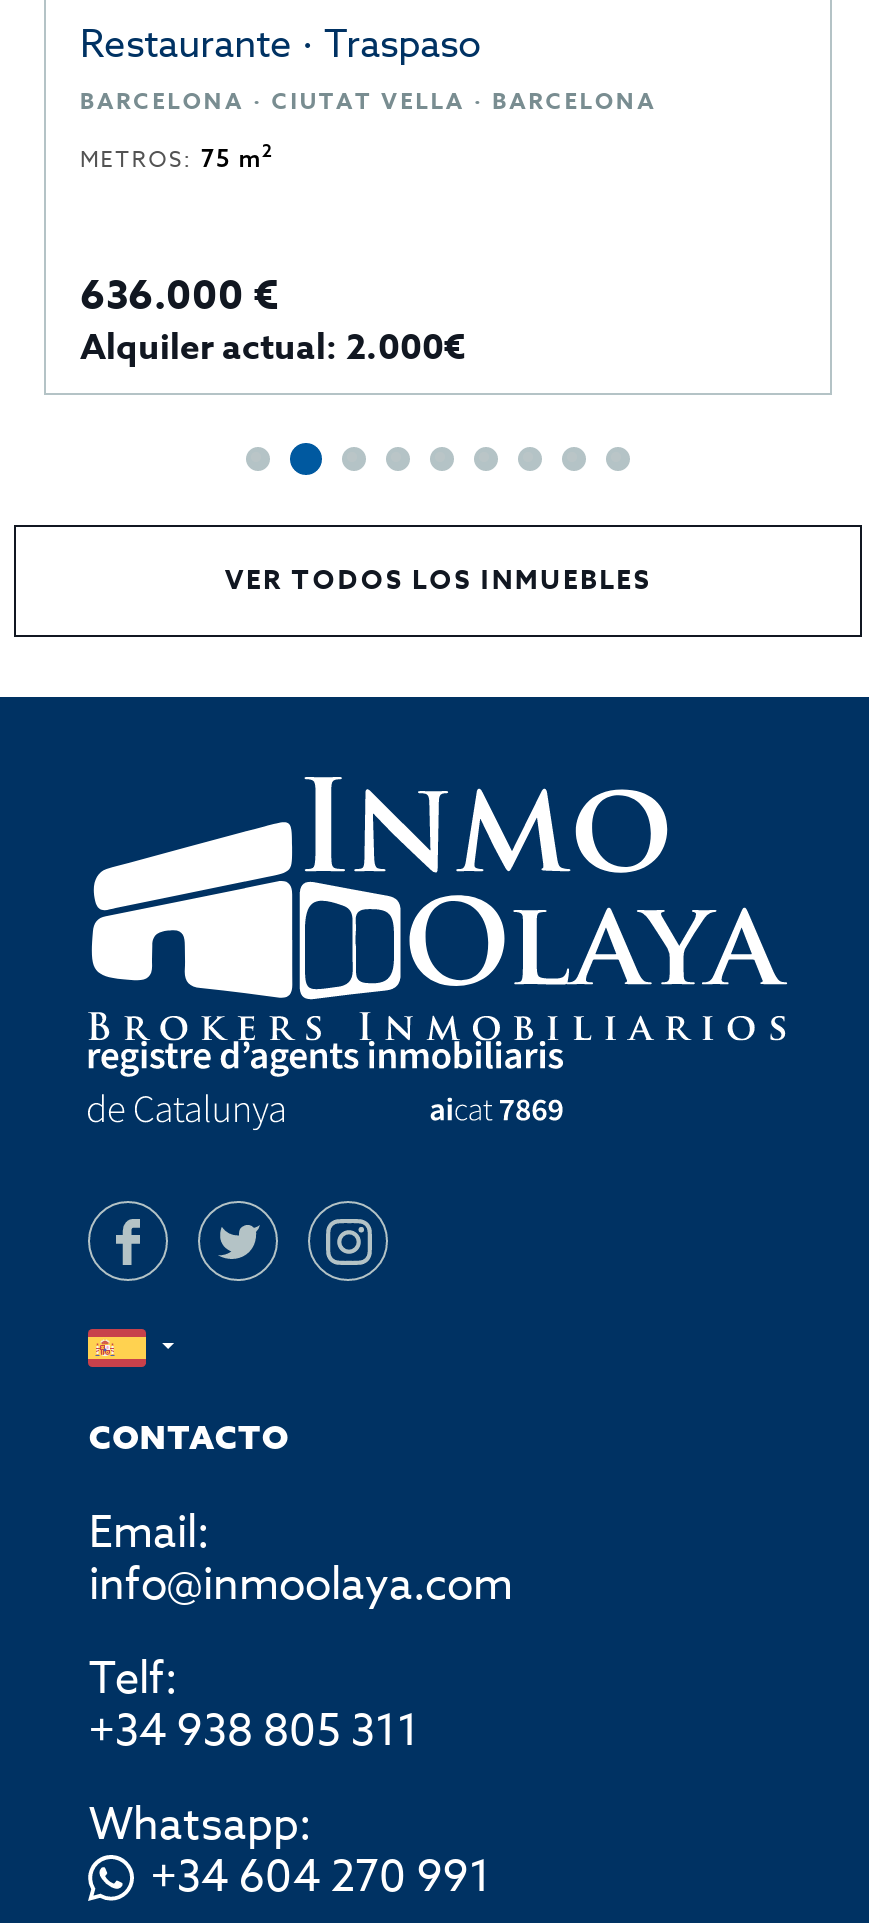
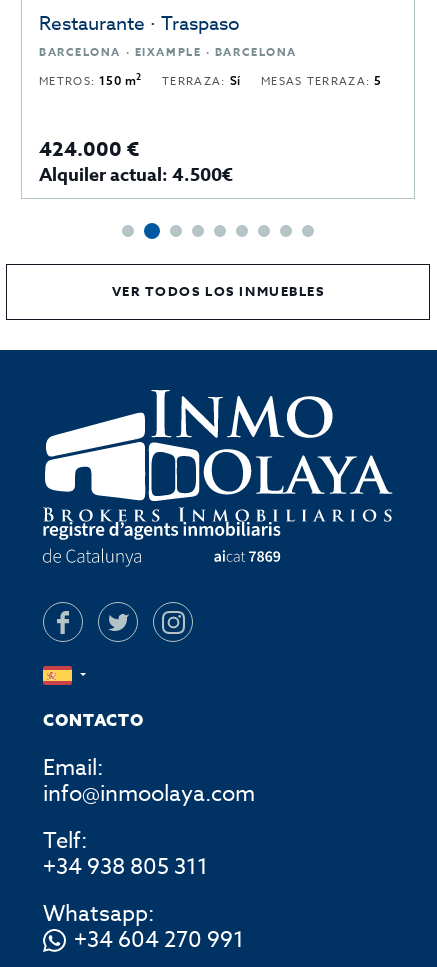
[80,84,656,114] BARCELONA · CIUTAT VELLA · BARCELONA -> [39,44,297,59] BARCELONA · EIXAMPLE · BARCELONA
[80,139,273,176] METROS: 75 m2 -> [39,71,382,90] METROS: 150 m2 | TERRAZA: Sí | MESAS TERRAZA: 5
[80,266,466,372] 636.000 € | Alquiler actual: 2.000€ -> [39,135,233,188] 424.000 € | Alquiler actual: 4.500€

